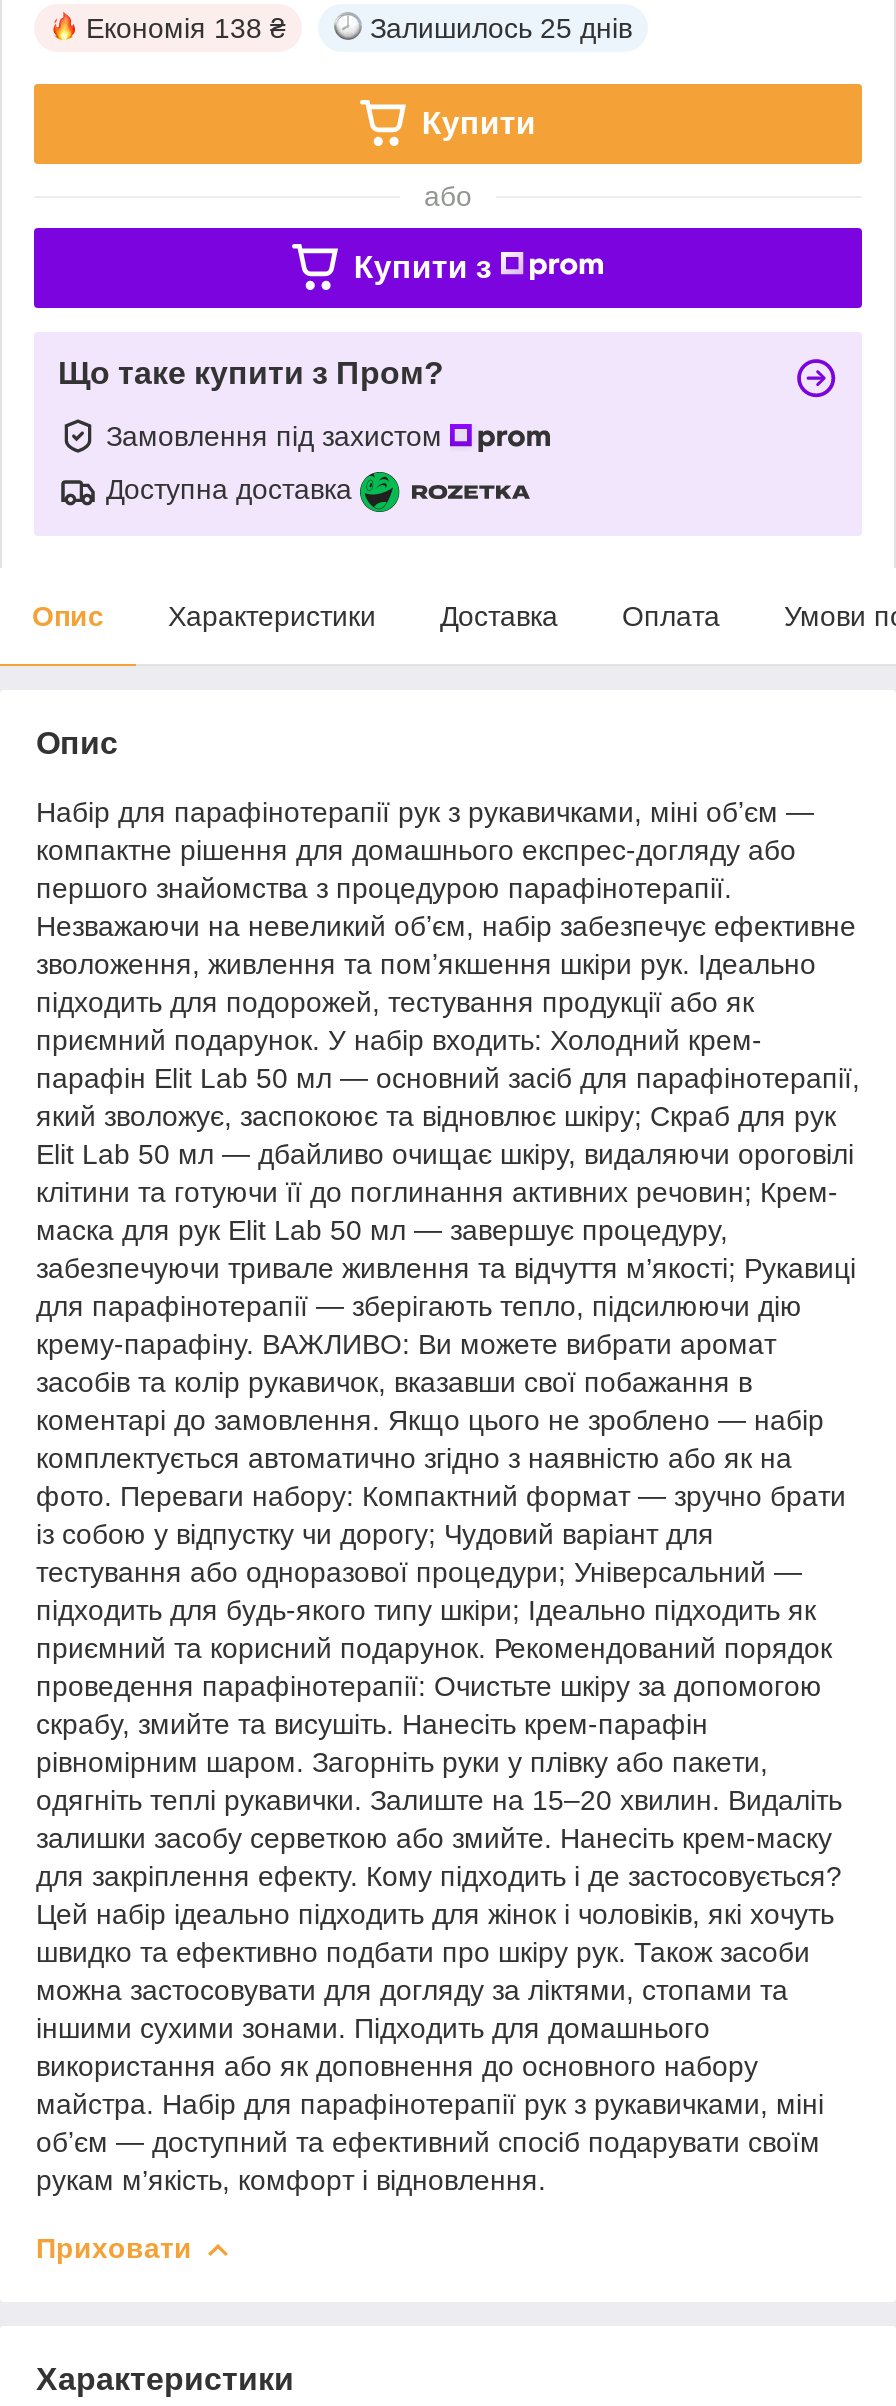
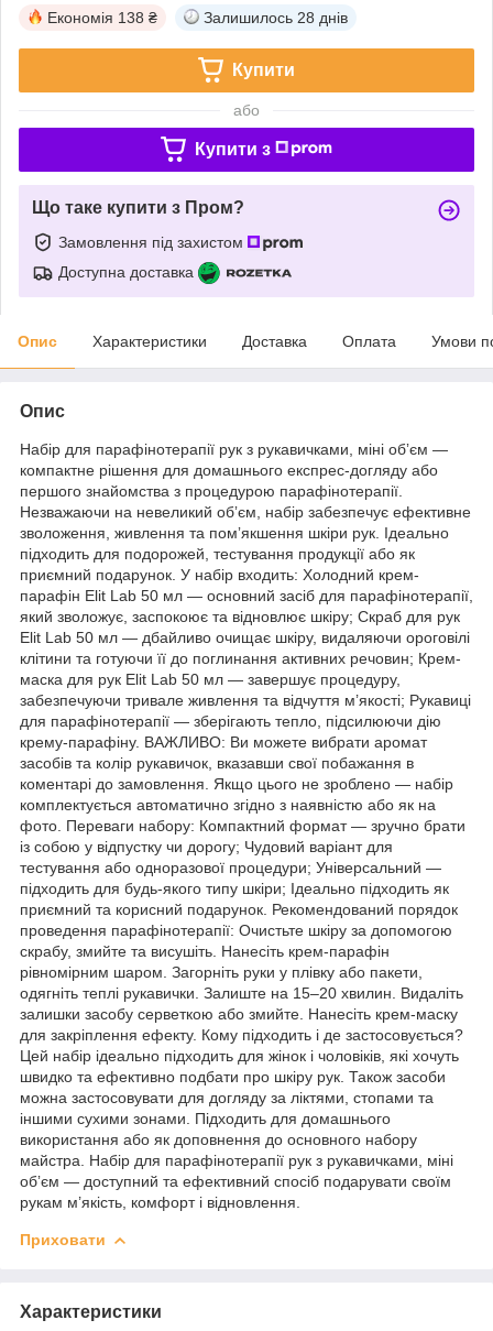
[370,12,632,44] Залишилось 25 днів -> [204,9,348,26] Залишилось 28 днів

